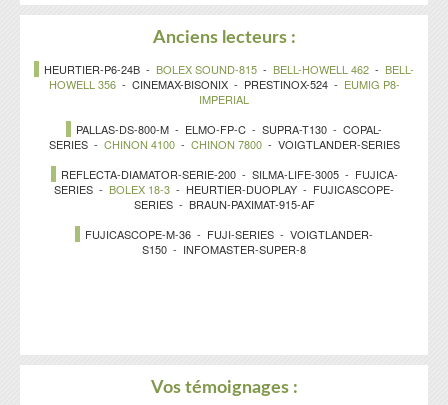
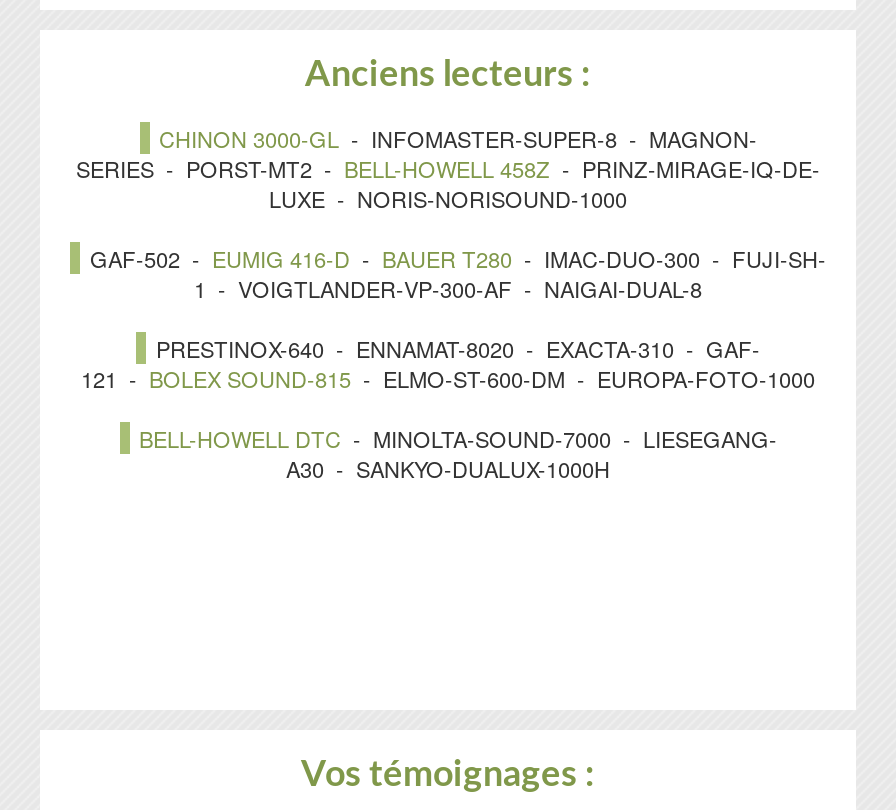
[44,61,414,107] HEURTIER-P6-24B - BOLEX SOUND-815 - BELL-HOWELL 462 - BELL- | HOWELL 356 - CINEMAX-BISONIX - PRESTINOX-524 - EUMIG P8- | IMPERIAL -> [76,122,820,214] CHINON 3000-GL - INFOMASTER-SUPER-8 - MAGNON- | SERIES - PORST-MT2 - BELL-HOWELL 458Z - PRINZ-MIRAGE-IQ-DE- | LUXE - NORIS-NORISOUND-1000
[48,121,399,152] PALLAS-DS-800-M - ELMO-FP-C - SUPRA-T130 - COPAL- | SERIES - CHINON 4100 - CHINON 7800 - VOIGTLANDER-SERIES -> [90,242,826,304] GAF-502 - EUMIG 416-D - BAUER T280 - IMAC-DUO-300 - FUJI-SH- | 1 - VOIGTLANDER-VP-300-AF - NAIGAI-DUAL-8
[54,166,397,212] REFLECTA-DIAMATOR-SERIE-200 - SILMA-LIFE-3005 - FUJICA- | SERIES - BOLEX 18-3 - HEURTIER-DUOPLAY - FUJICASCOPE- | SERIES - BRAUN-PAXIMAT-915-AF -> [81,332,815,394] PRESTINOX-640 - ENNAMAT-8020 - EXACTA-310 - GAF- | 121 -BOLEX SOUND-815 - ELMO-ST-600-DM - EUROPA-FOTO-1000
[85,226,373,257] FUJICASCOPE-M-36 - FUJI-SERIES - VOIGTLANDER- | S150 - INFOMASTER-SUPER-8 -> [139,422,777,484] BELL-HOWELL DTC - MINOLTA-SOUND-7000 - LIESEGANG- | A30 - SANKYO-DUALUX-1000H

